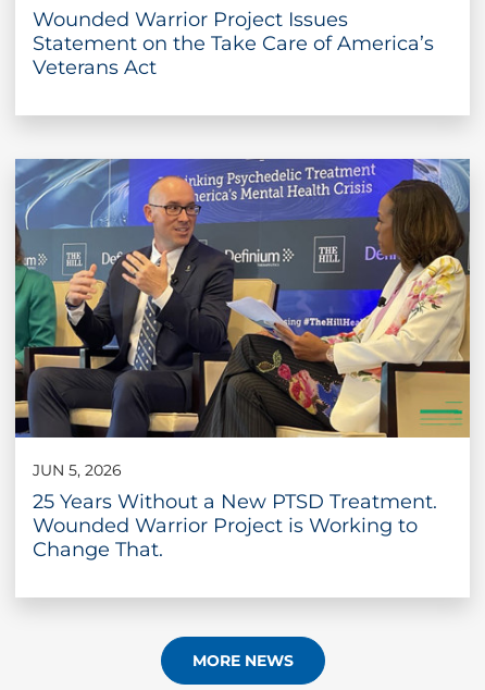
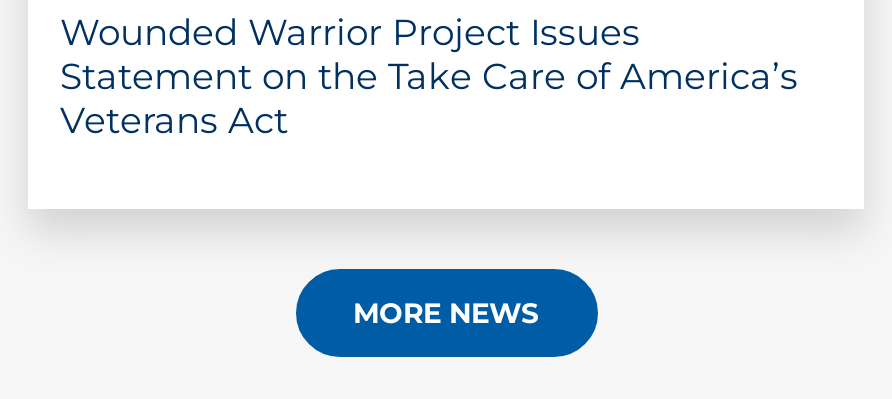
[14,158,471,561] [image] | JUN 5, 2026 | 25 Years Without a New PTSD Treatment. | Wounded Warrior Project is Working to | Change That. -> none

